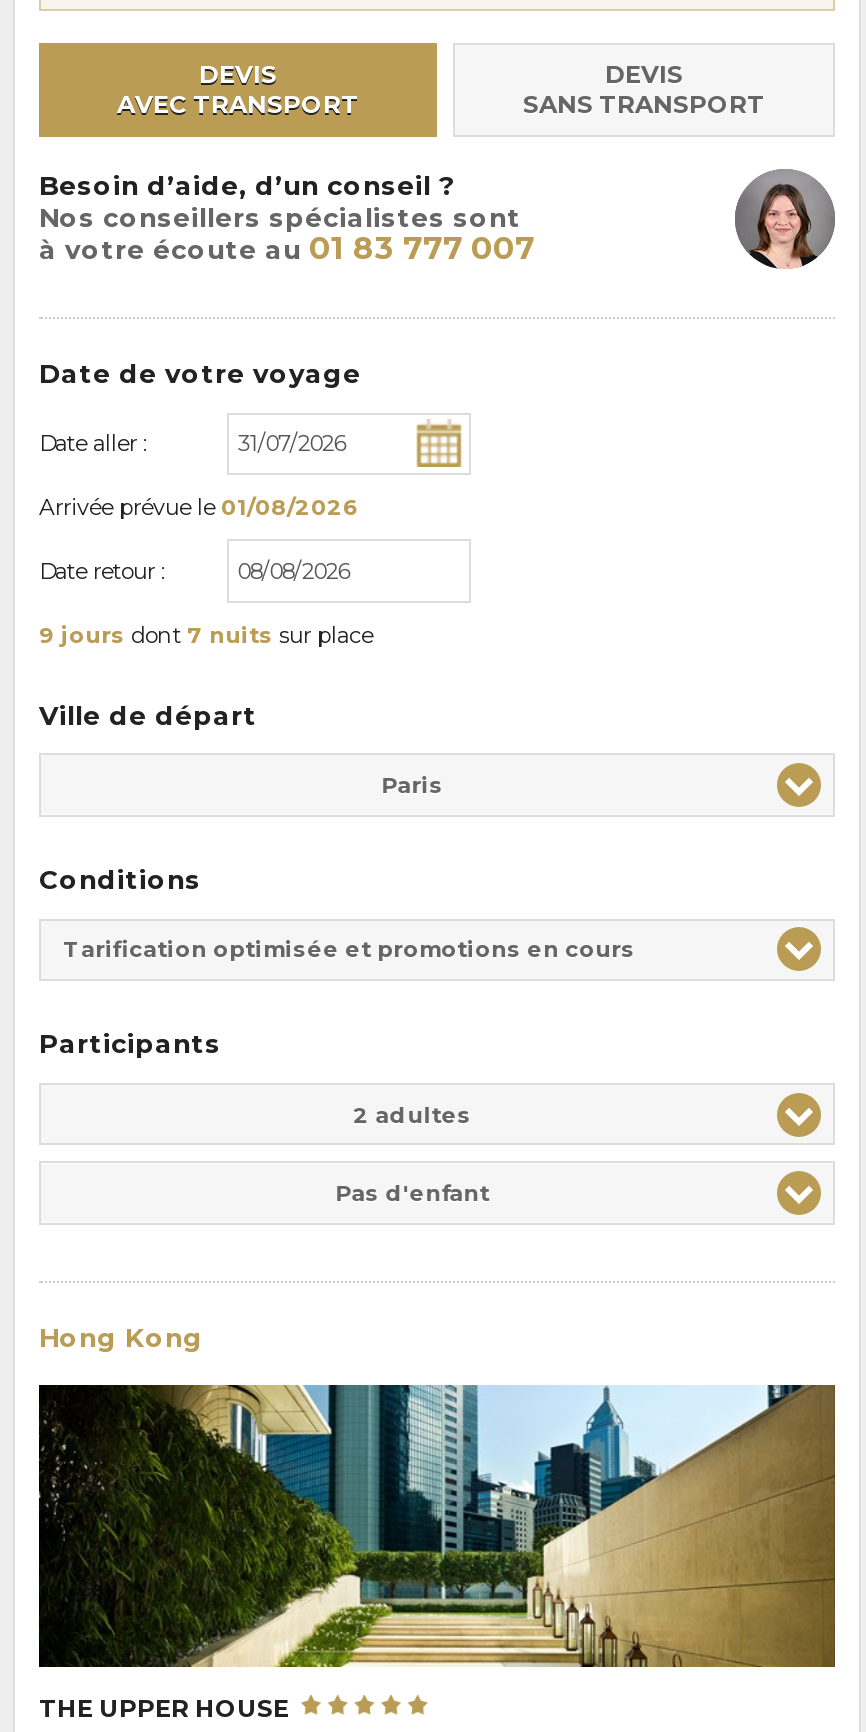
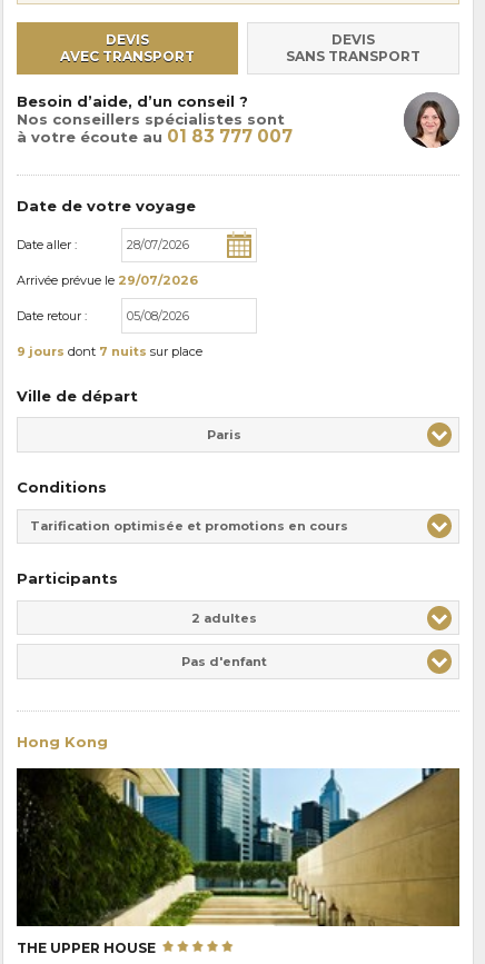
[39,494,359,522] Arrivée prévue le 01/08/2026 -> [17,273,198,288] Arrivée prévue le 29/07/2026

